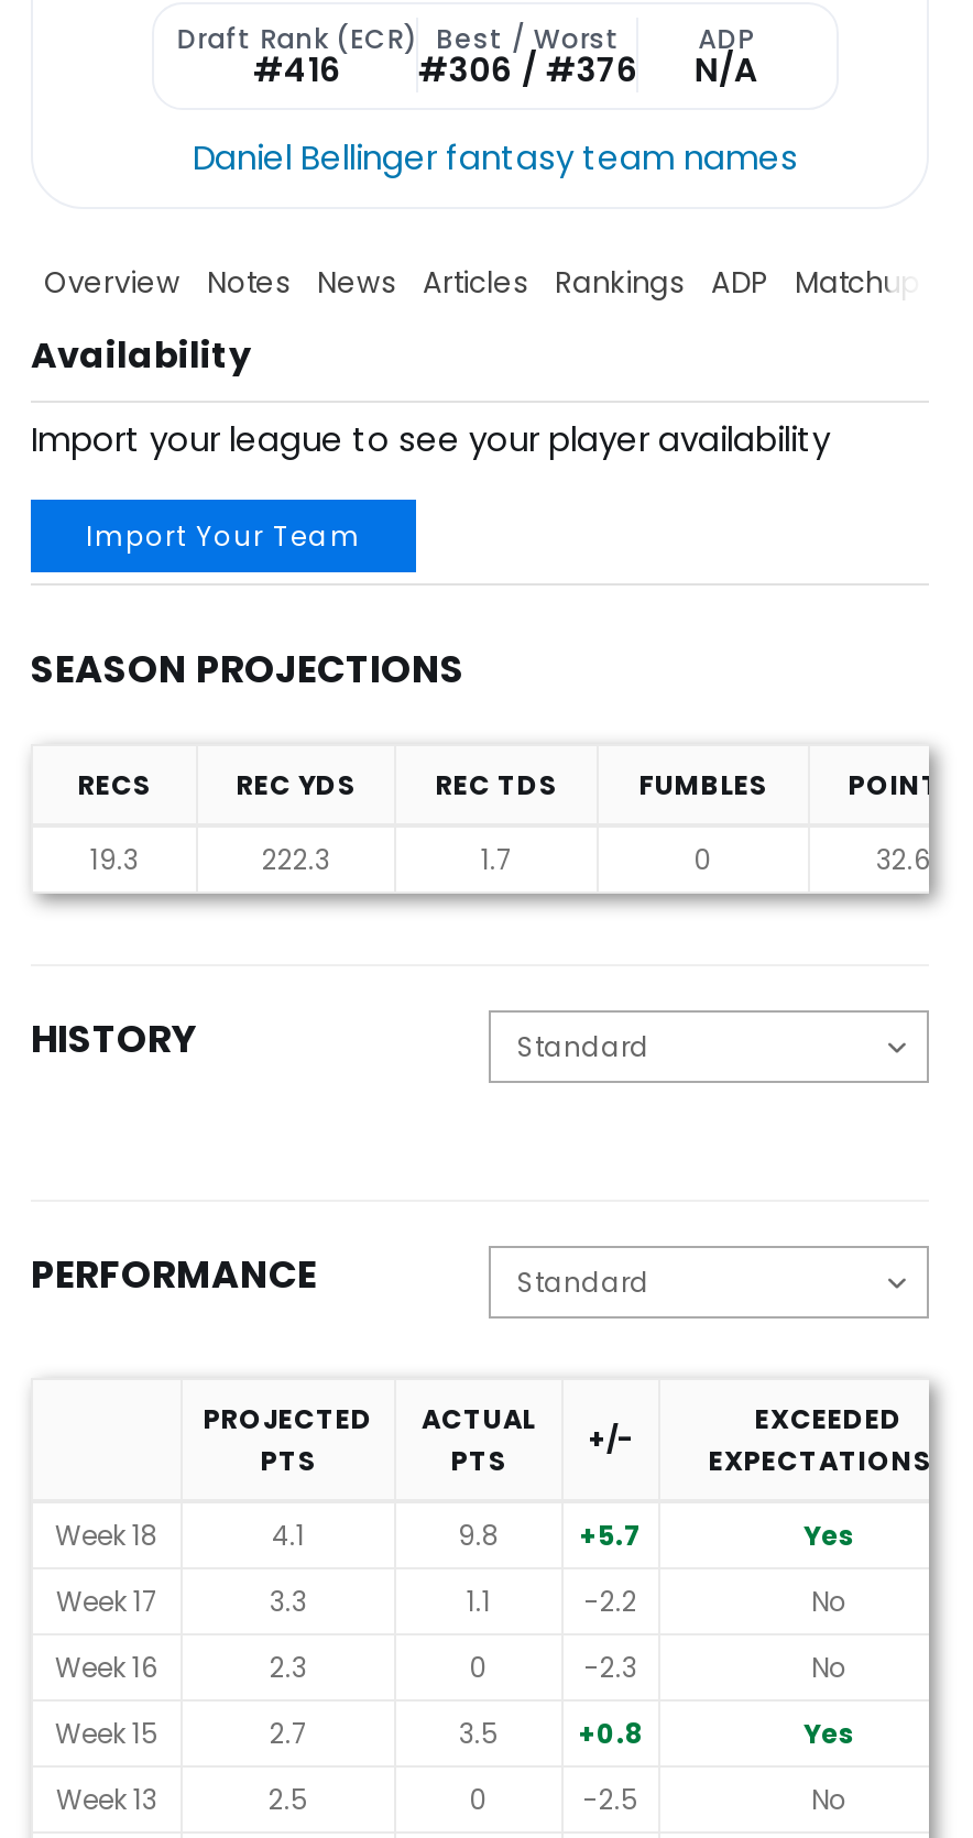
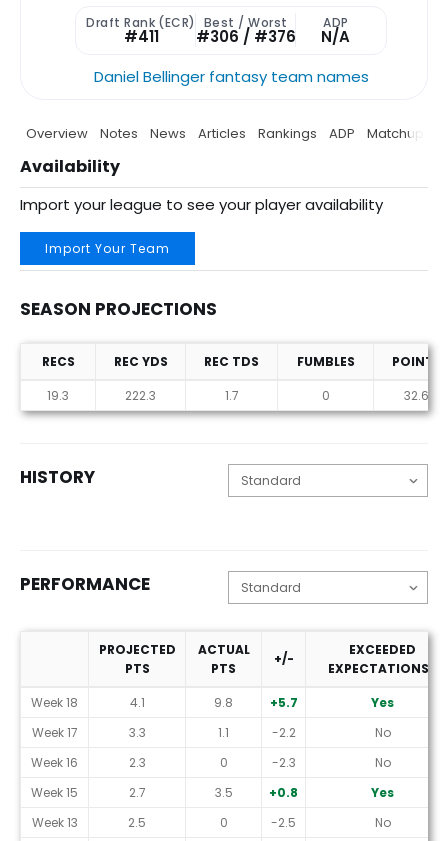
[253,47,758,93] #416 #306 / #376 N/A -> [123,26,350,47] #411 #306 / #376 N/A

